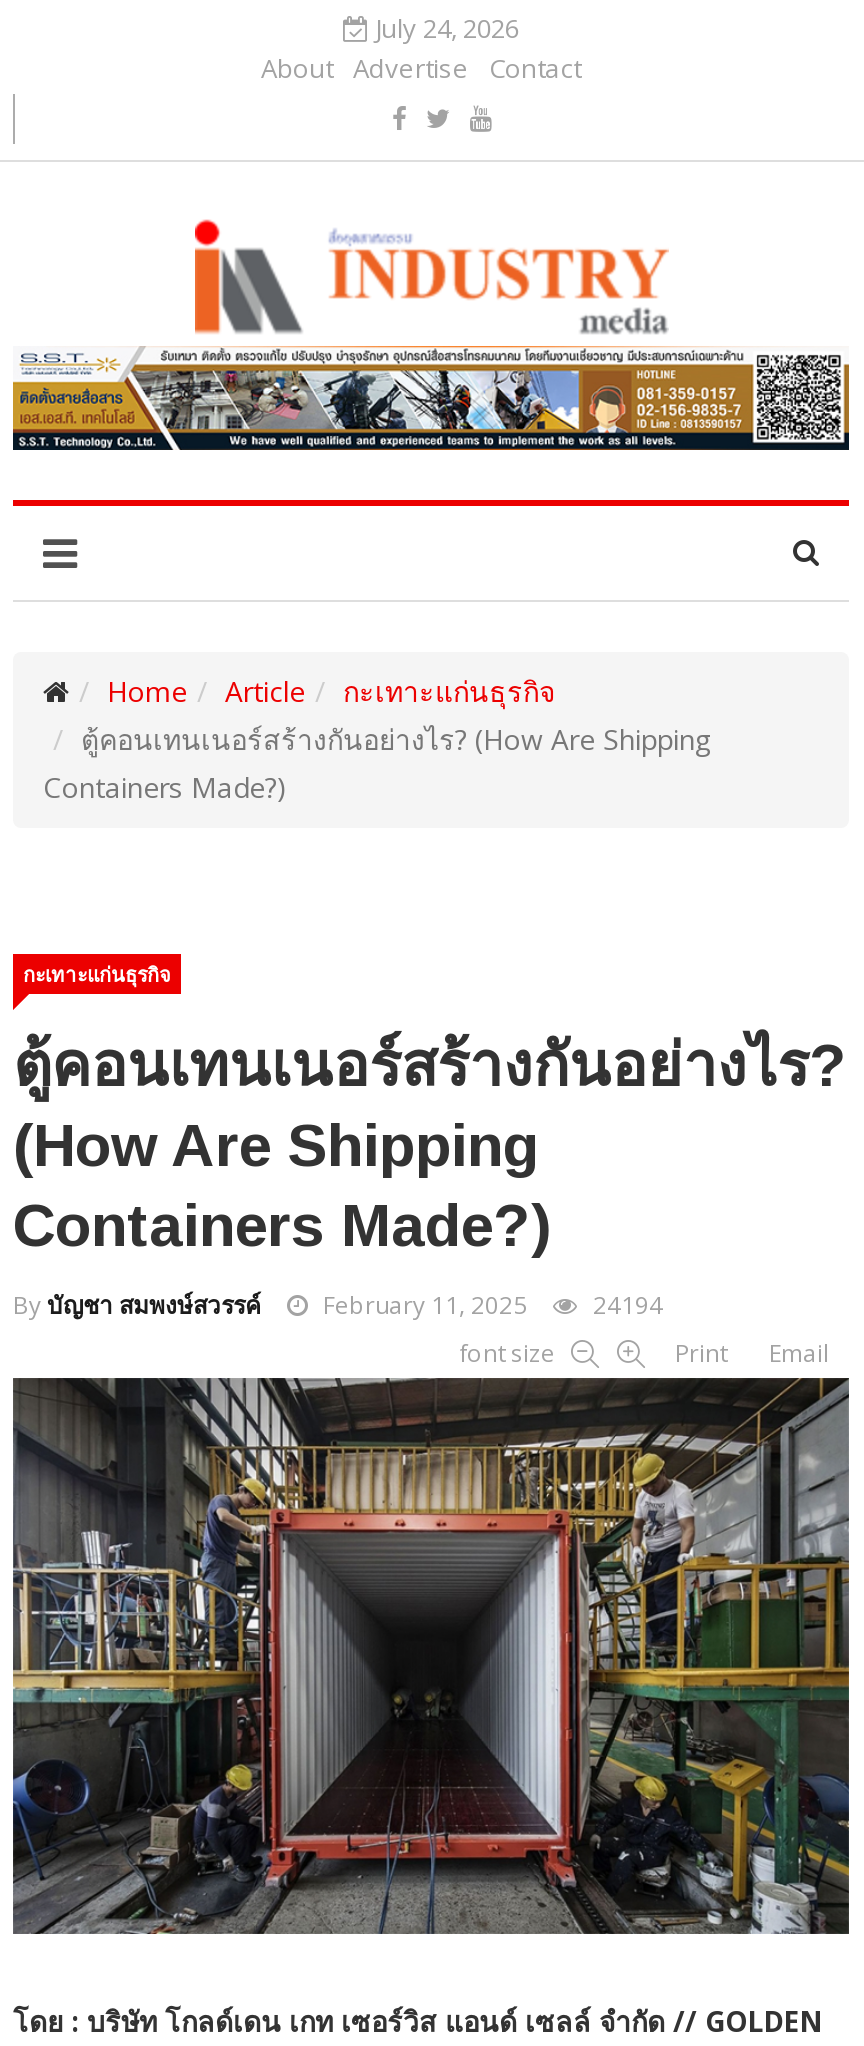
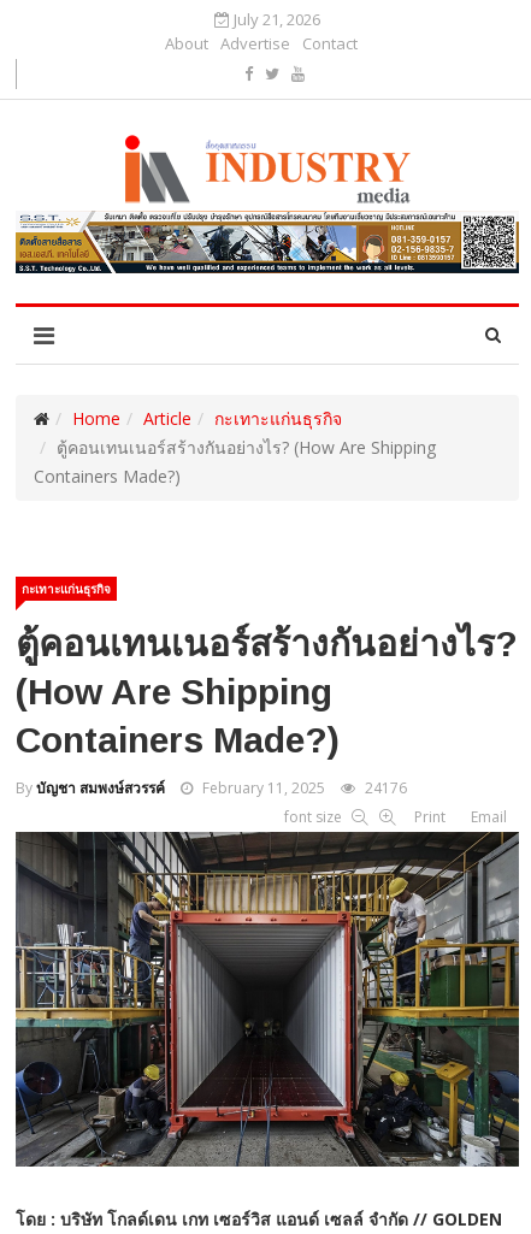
[369,10,519,46] July 24, 2026 -> [230,8,320,30] July 21, 2026
[13,1287,663,1321] Byบัญชา สมพงษ์สวรรค์ February 11, 2025 24194 -> [16,777,407,798] Byบัญชา สมพงษ์สวรรค์ February 11, 2025 24176

